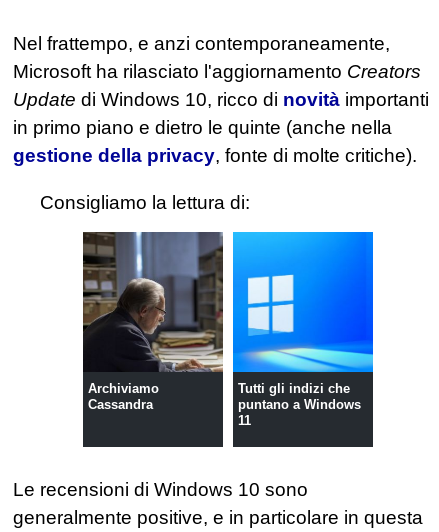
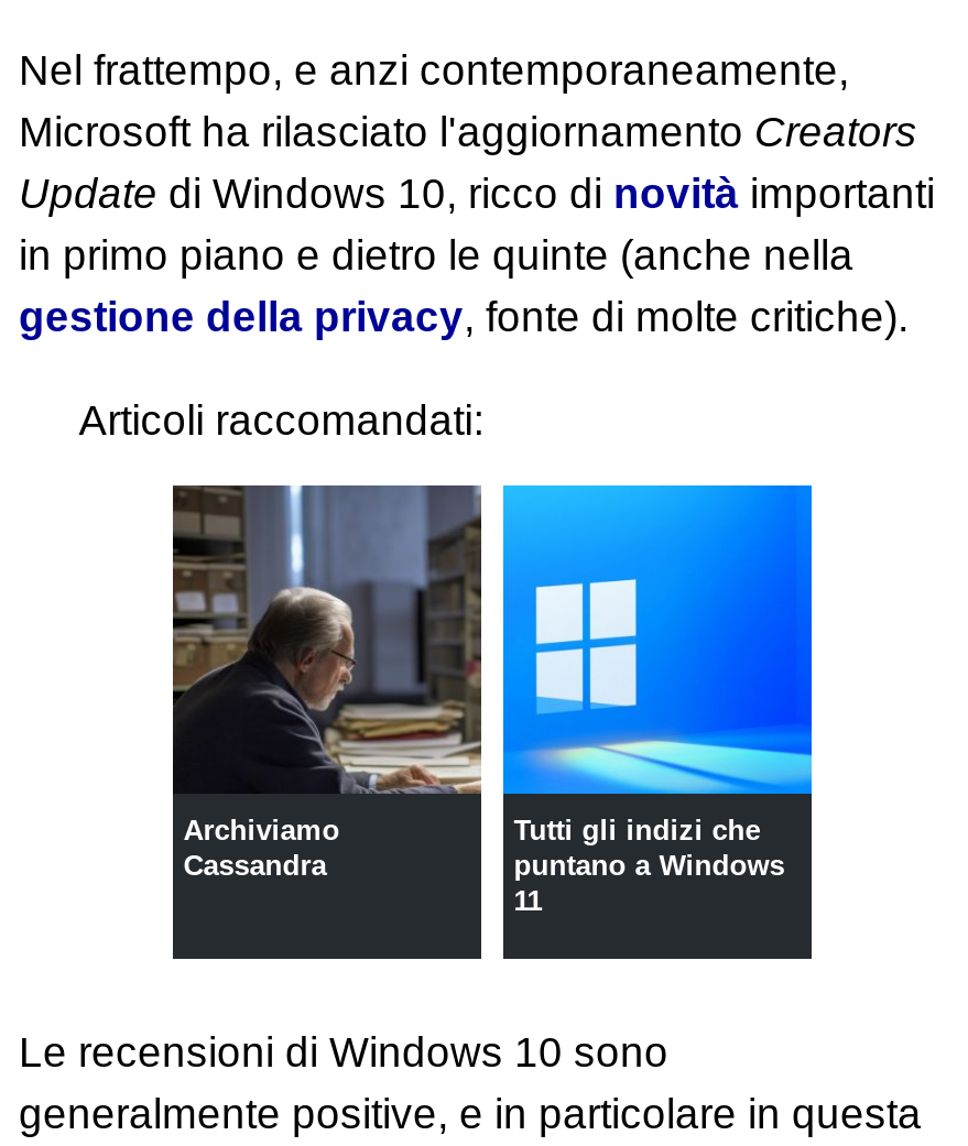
[40,192,250,213] Consigliamo la lettura di: -> [79,397,484,443] Articoli raccomandati:

